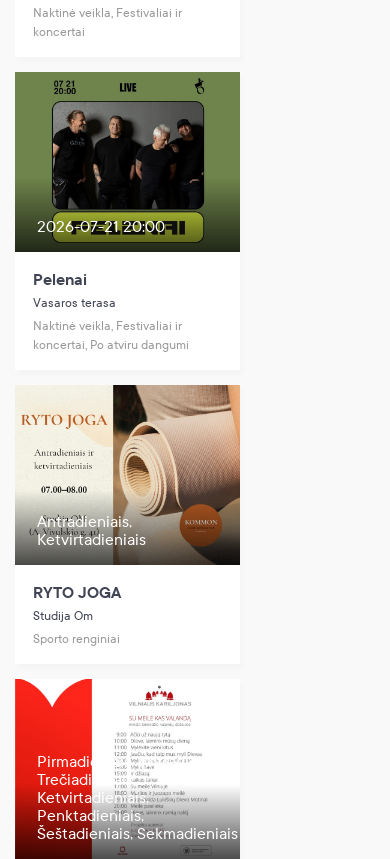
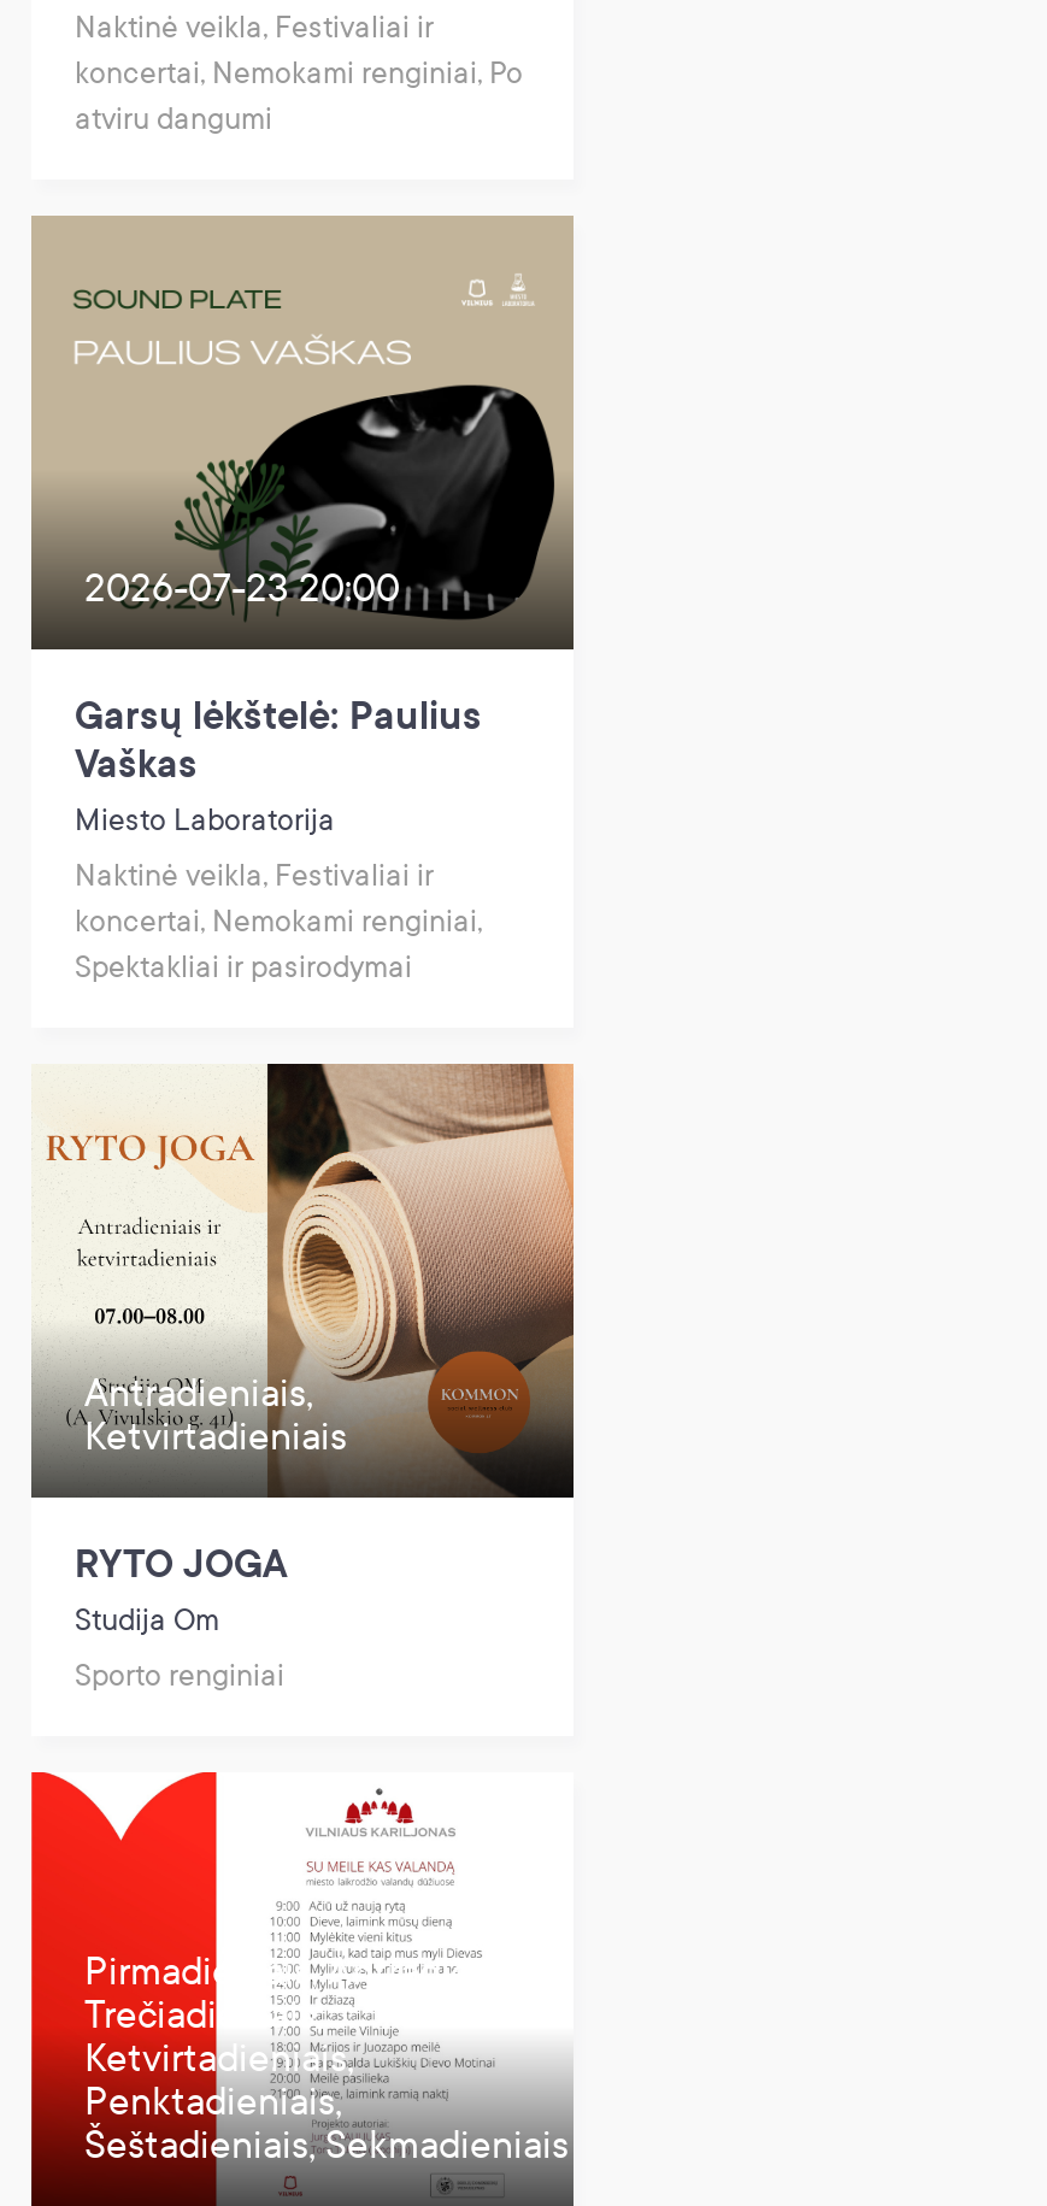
[33,25,85,39] koncertai -> [75,57,523,136] koncertai, Nemokami renginiai, Po | atviru dangumi
[15,71,240,253] [image] | 2026-07-21 20:00 -> [31,213,574,652] [image] | 2026-07-23 20:00
[33,271,116,310] Pelenai | Vasaros terasa -> [75,695,482,837] Garsų lėkštelė: Paulius | Vaškas | Miesto Laboratorija
[33,338,189,352] koncertai, Po atviru dangumi -> [75,905,482,984] koncertai, Nemokami renginiai, | Spektakliai ir pasirodymai

